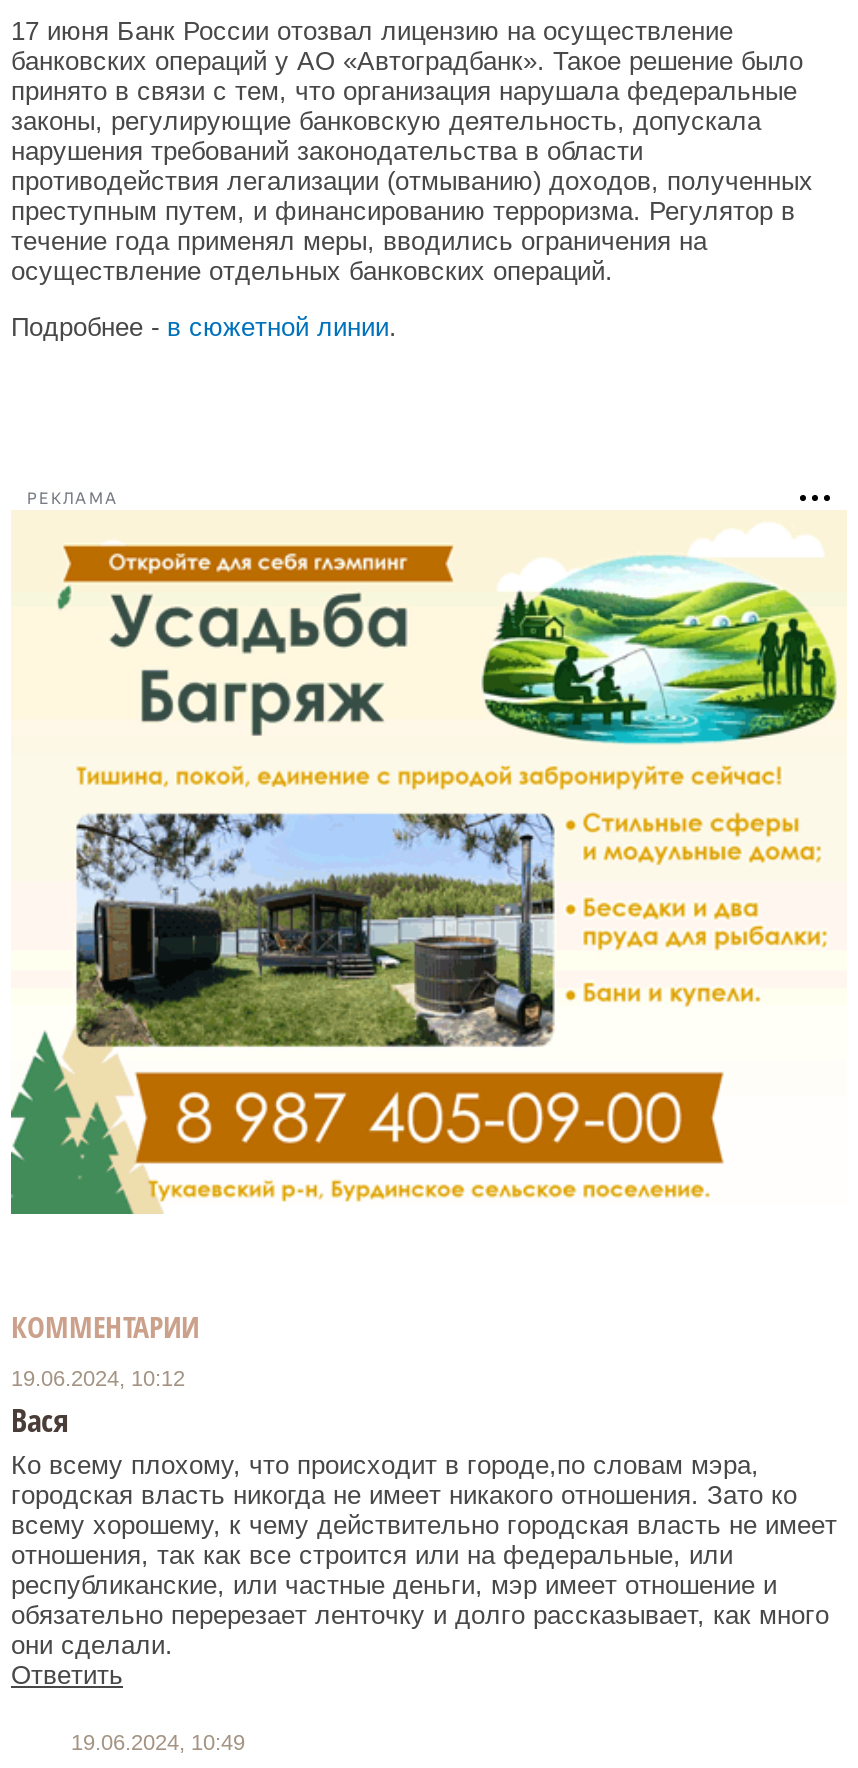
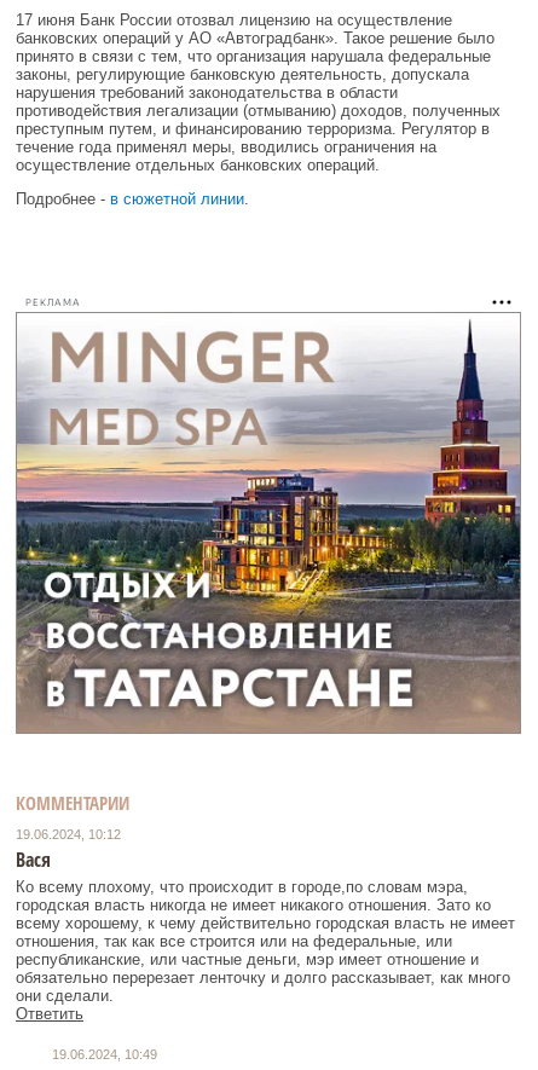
[11,520,847,1214] [image] -> [15,312,522,735] [image]

